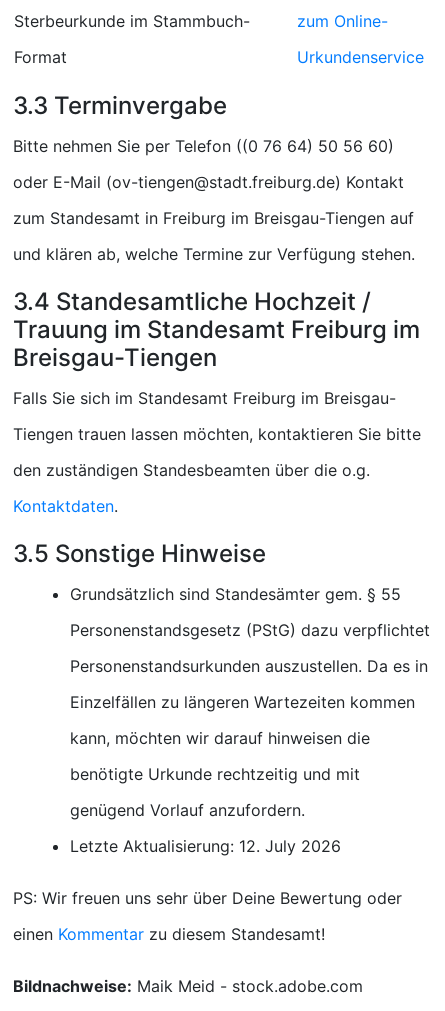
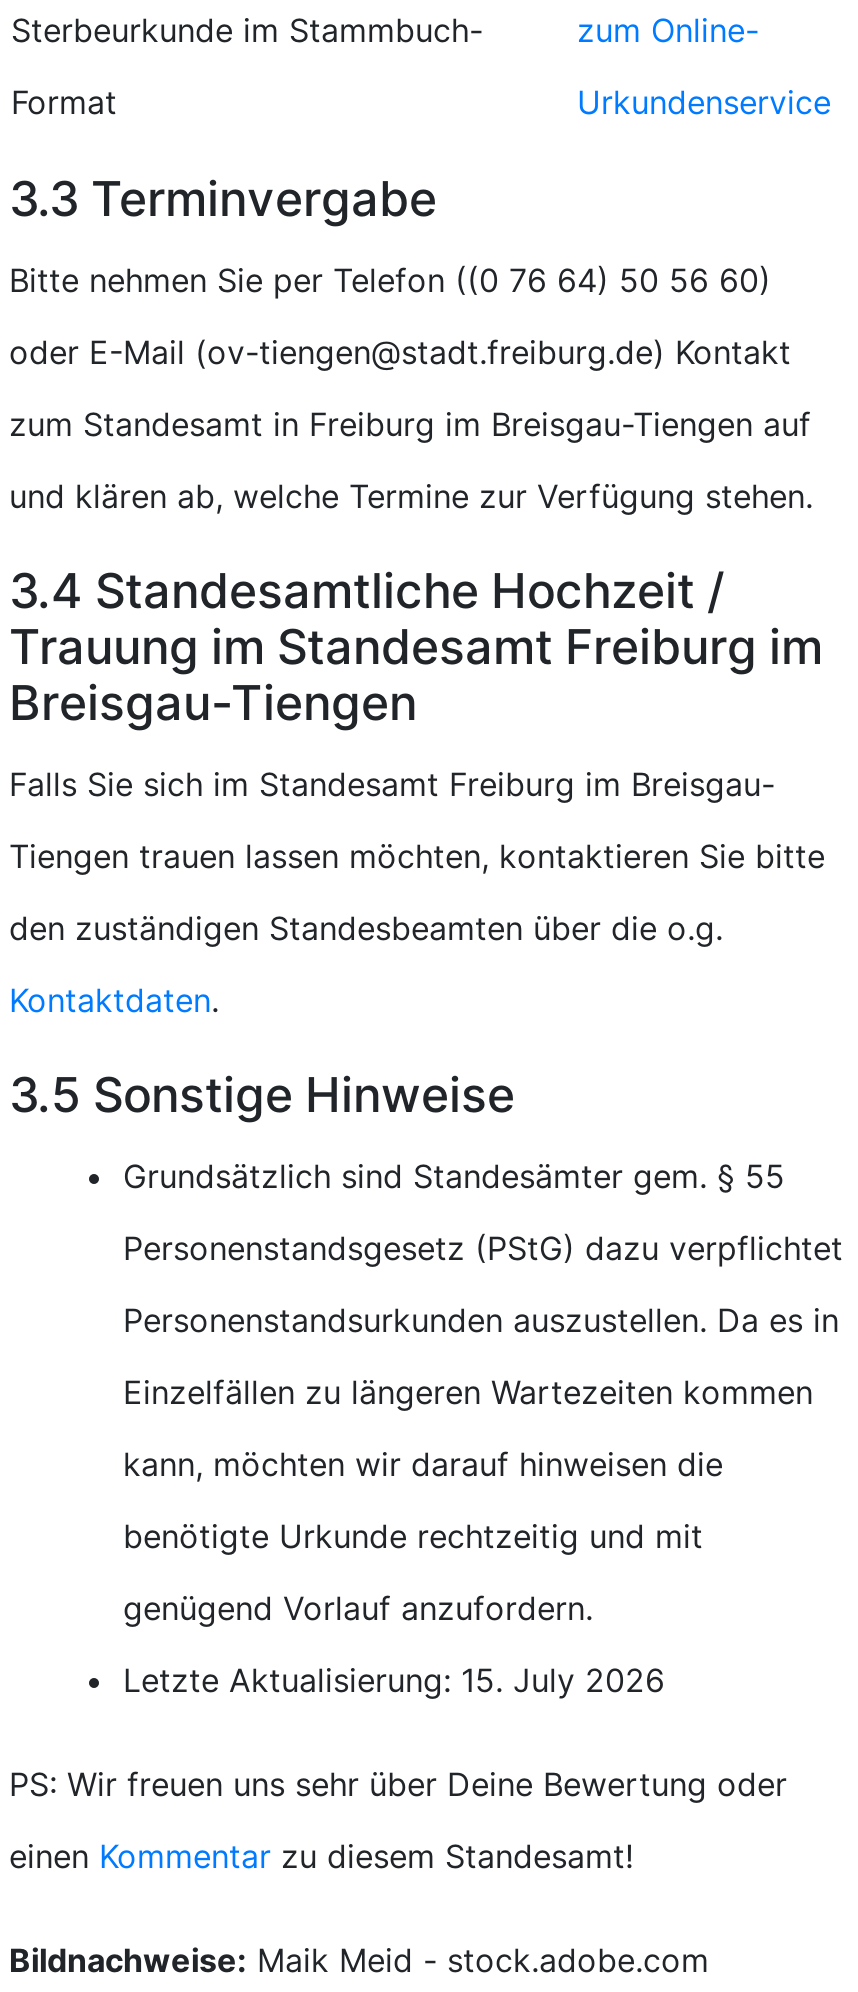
[70,836,341,856] Letzte Aktualisierung: 12. July 2026 -> [123,1660,665,1700] Letzte Aktualisierung: 15. July 2026

